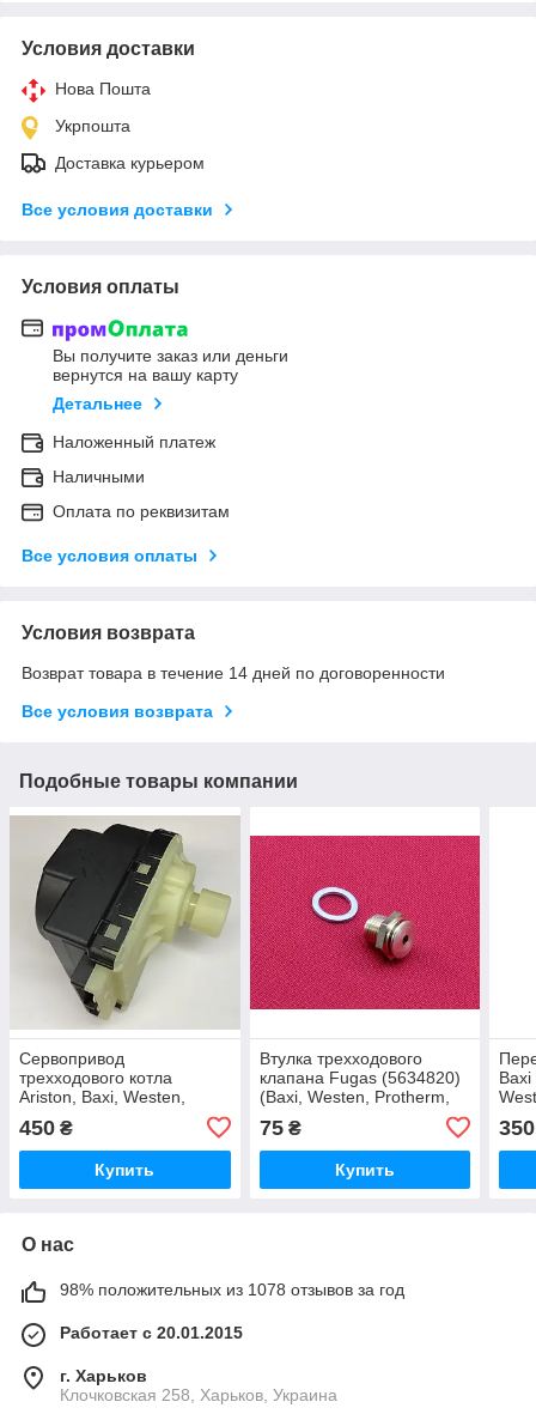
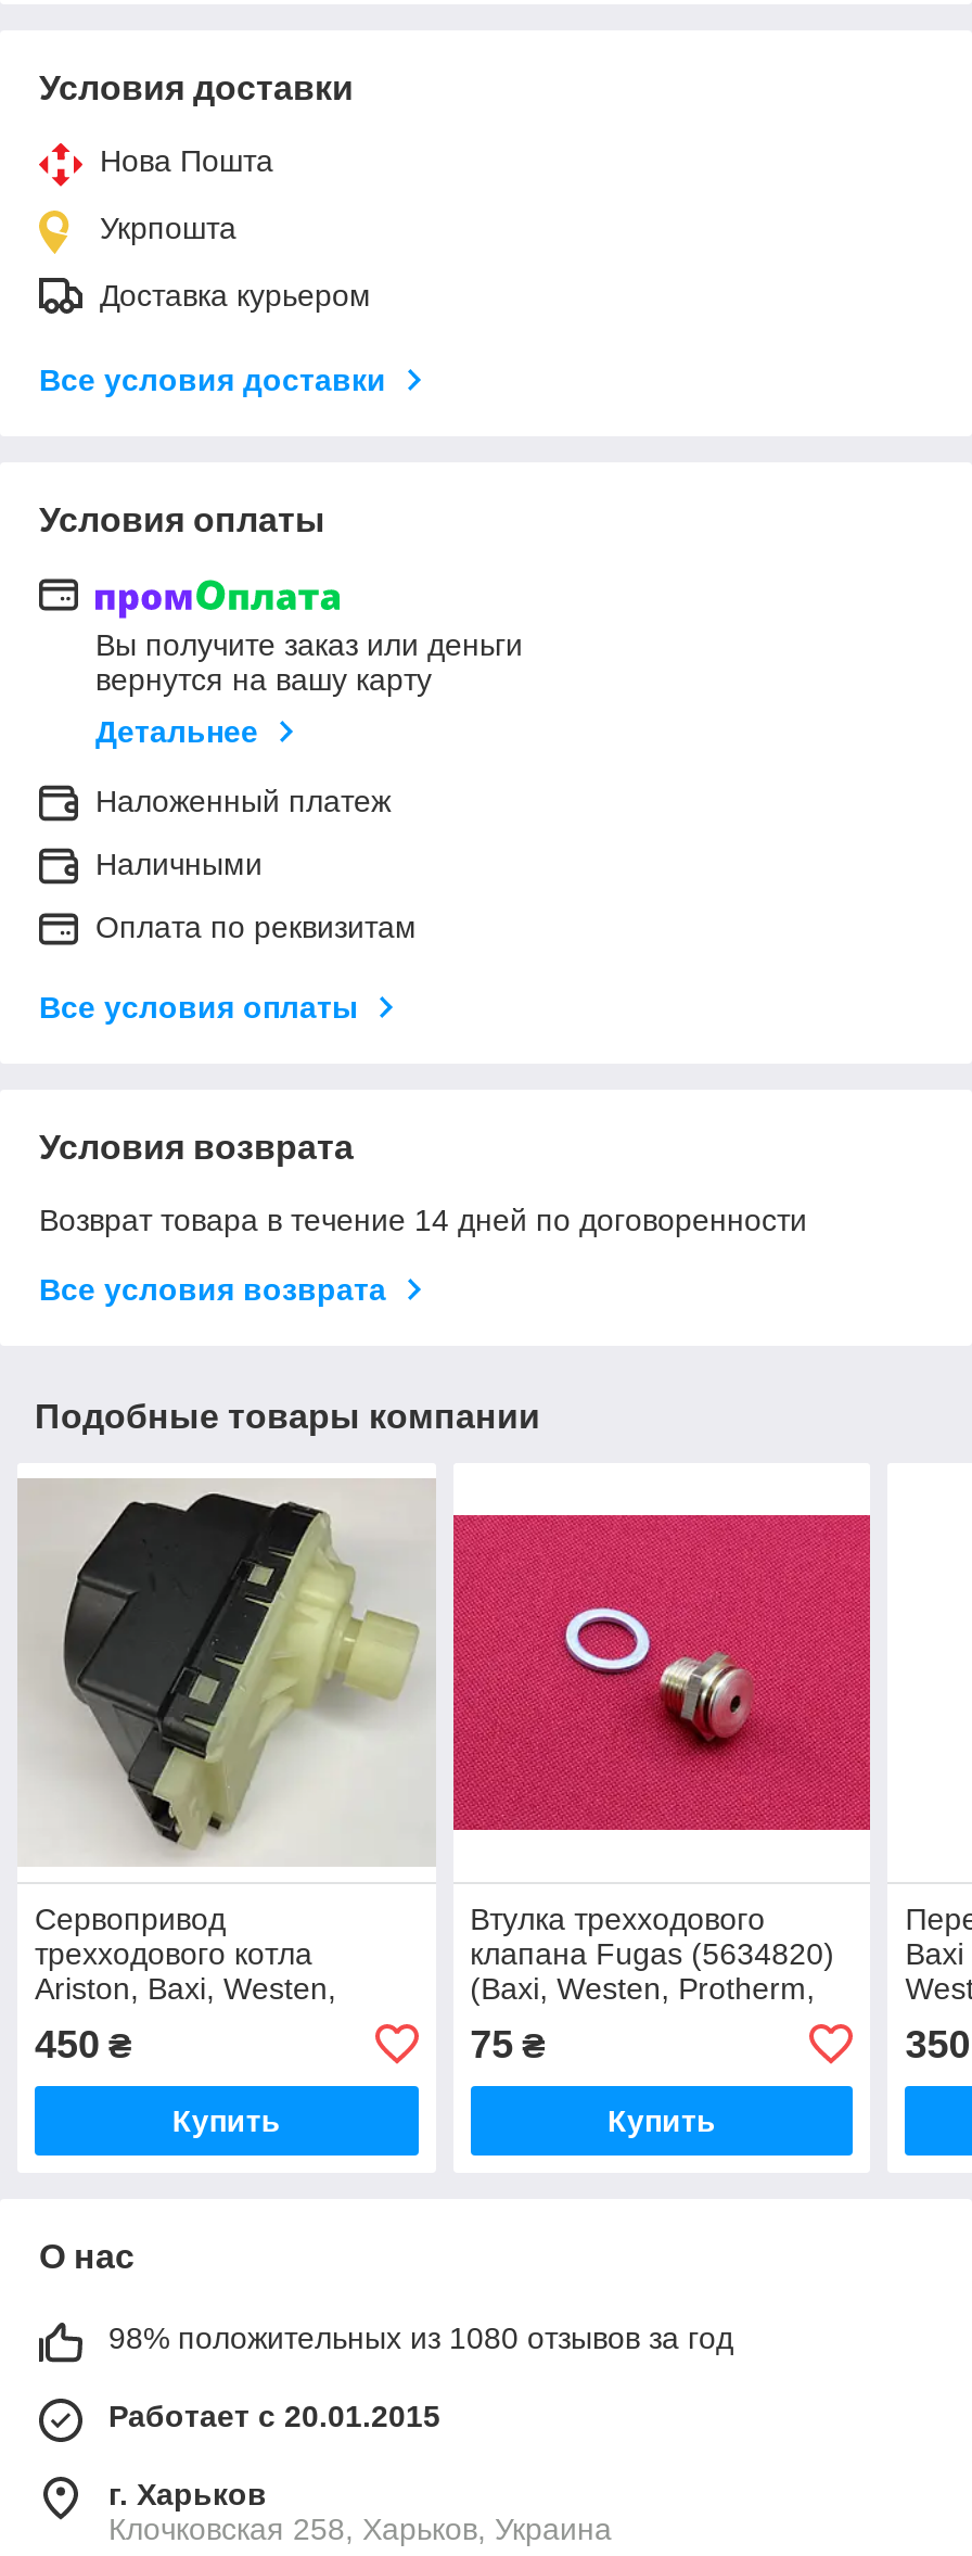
[60,1280,404,1299] 98% положительных из 1078 отзывов за год -> [108,2320,733,2355] 98% положительных из 1080 отзывов за год

